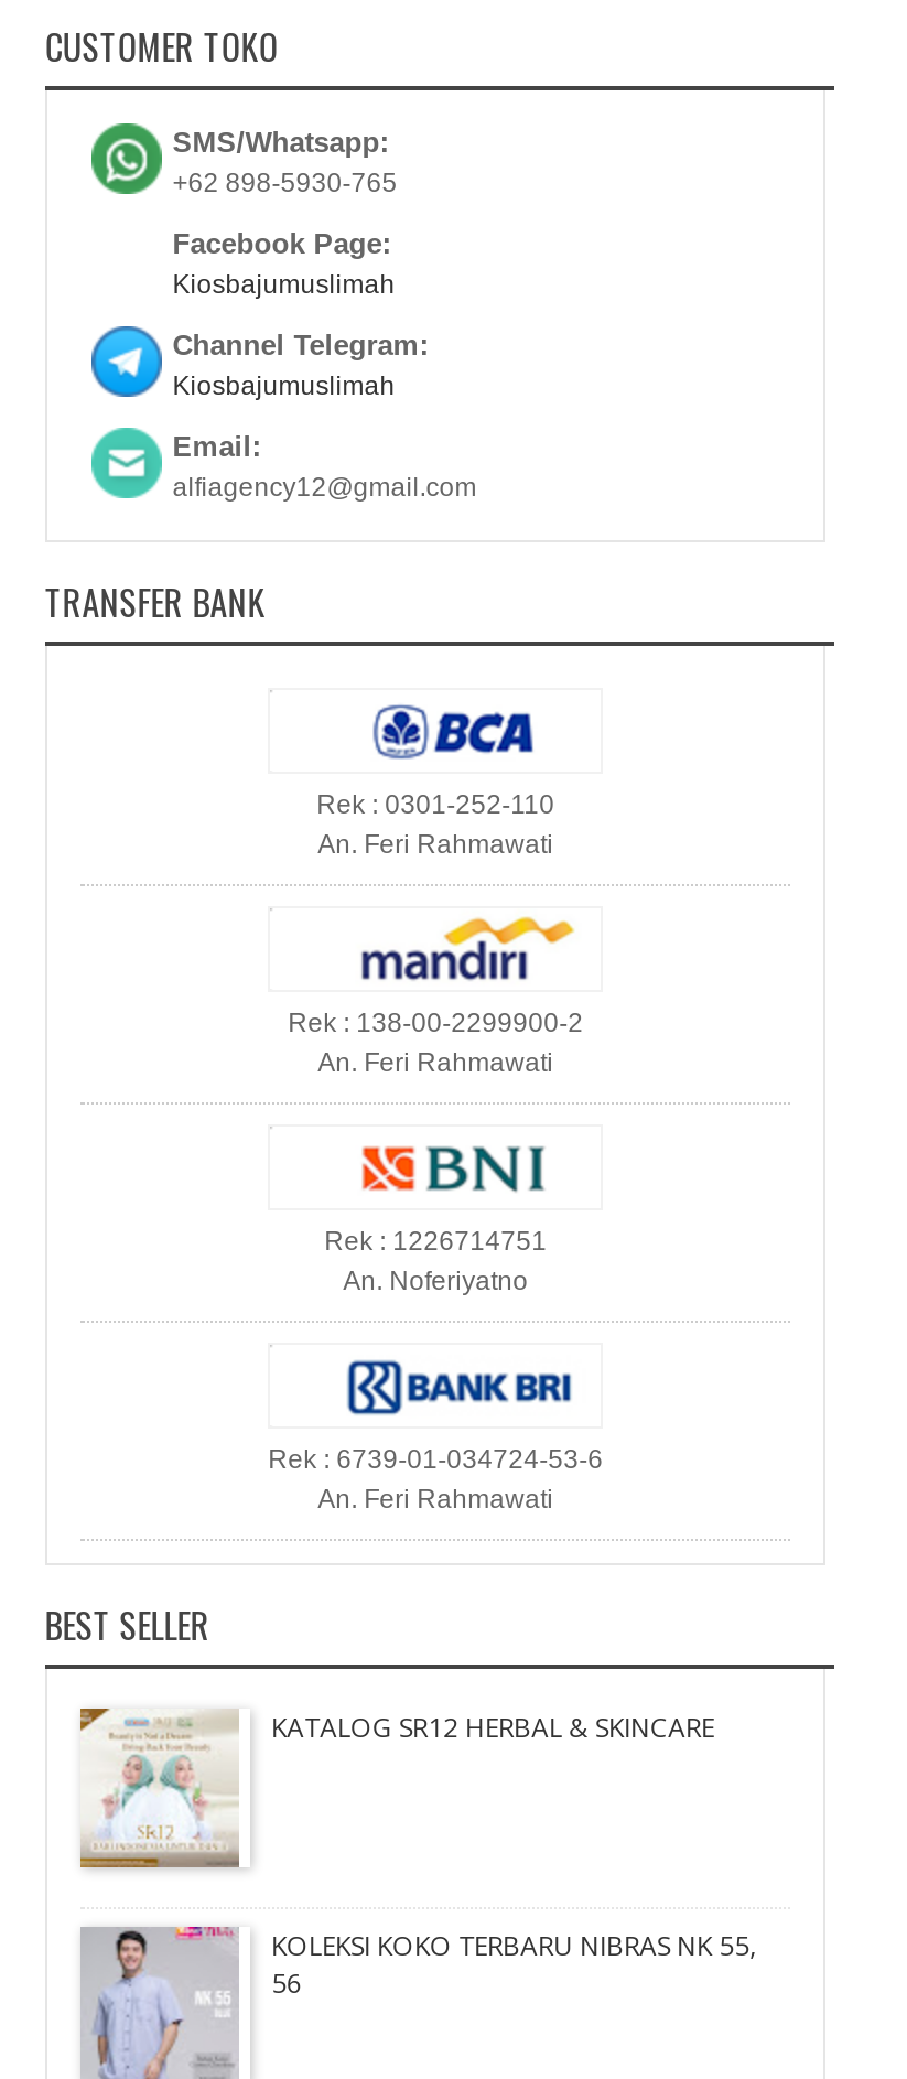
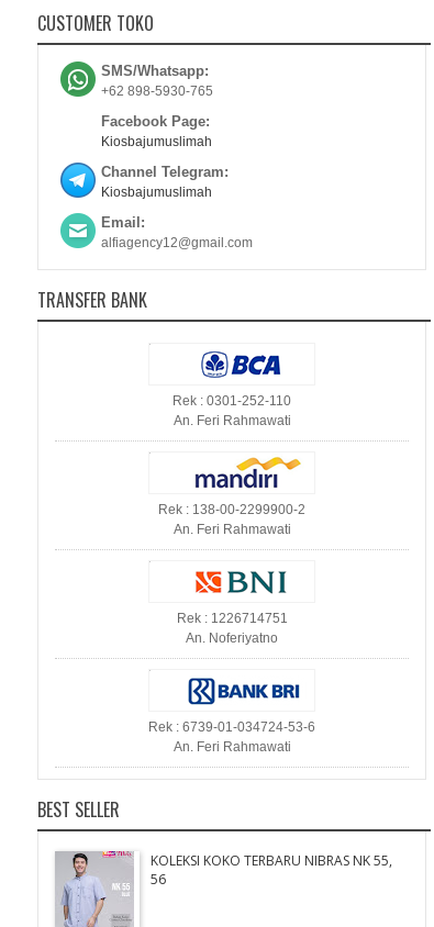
[78,1706,714,1887] [image] | KATALOG SR12 HERBAL & SKINCARE -> none

